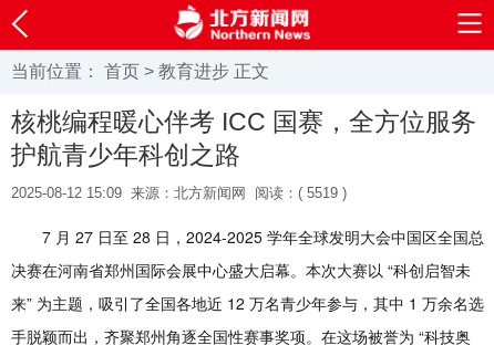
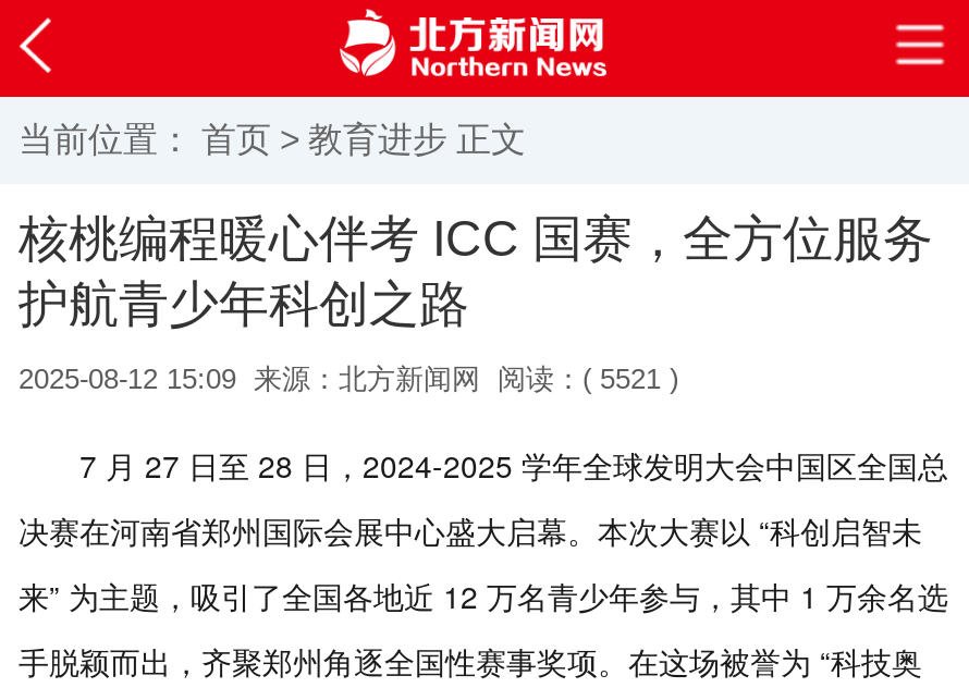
[11,185,347,201] 2025-08-12 15:09 来源：北方新闻网 阅读：(5519 ) -> [19,363,678,395] 2025-08-12 15:09 来源：北方新闻网 阅读：(5521 )

